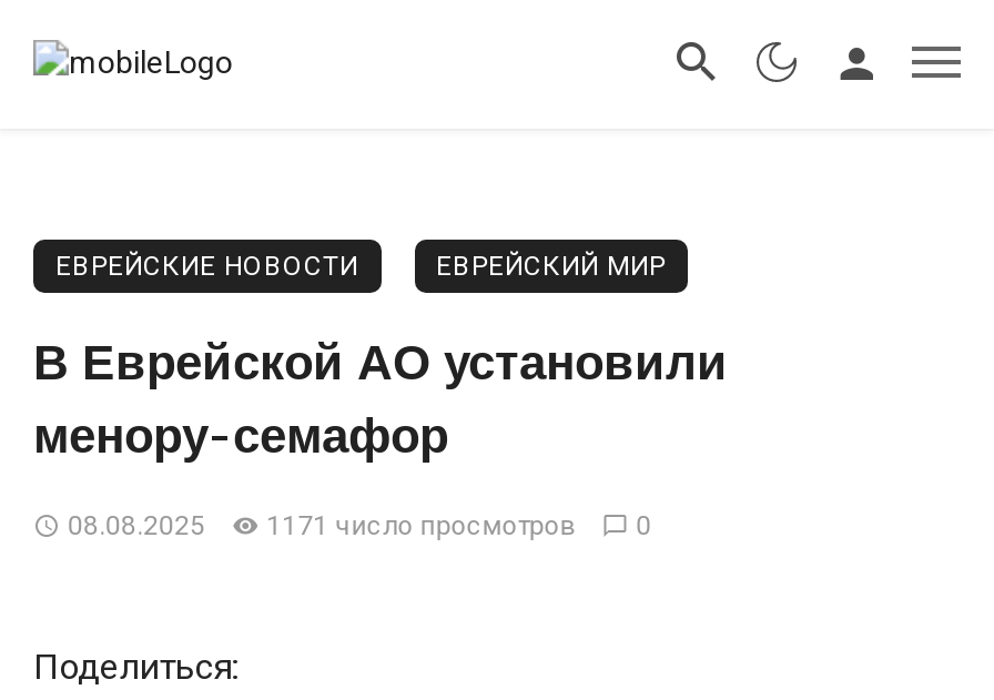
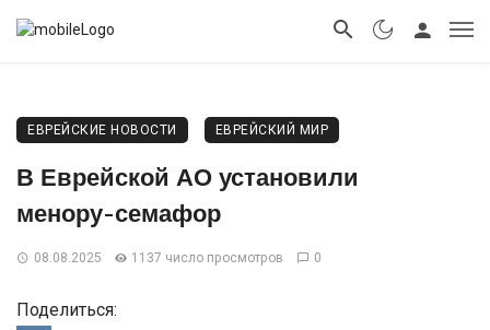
[267,510,575,541] 1171 число просмотров -> [131,250,283,266] 1137 число просмотров

